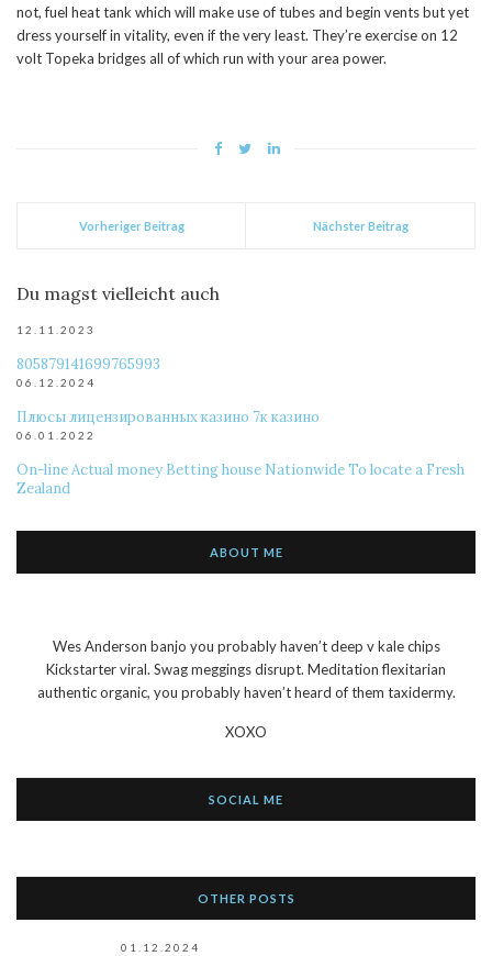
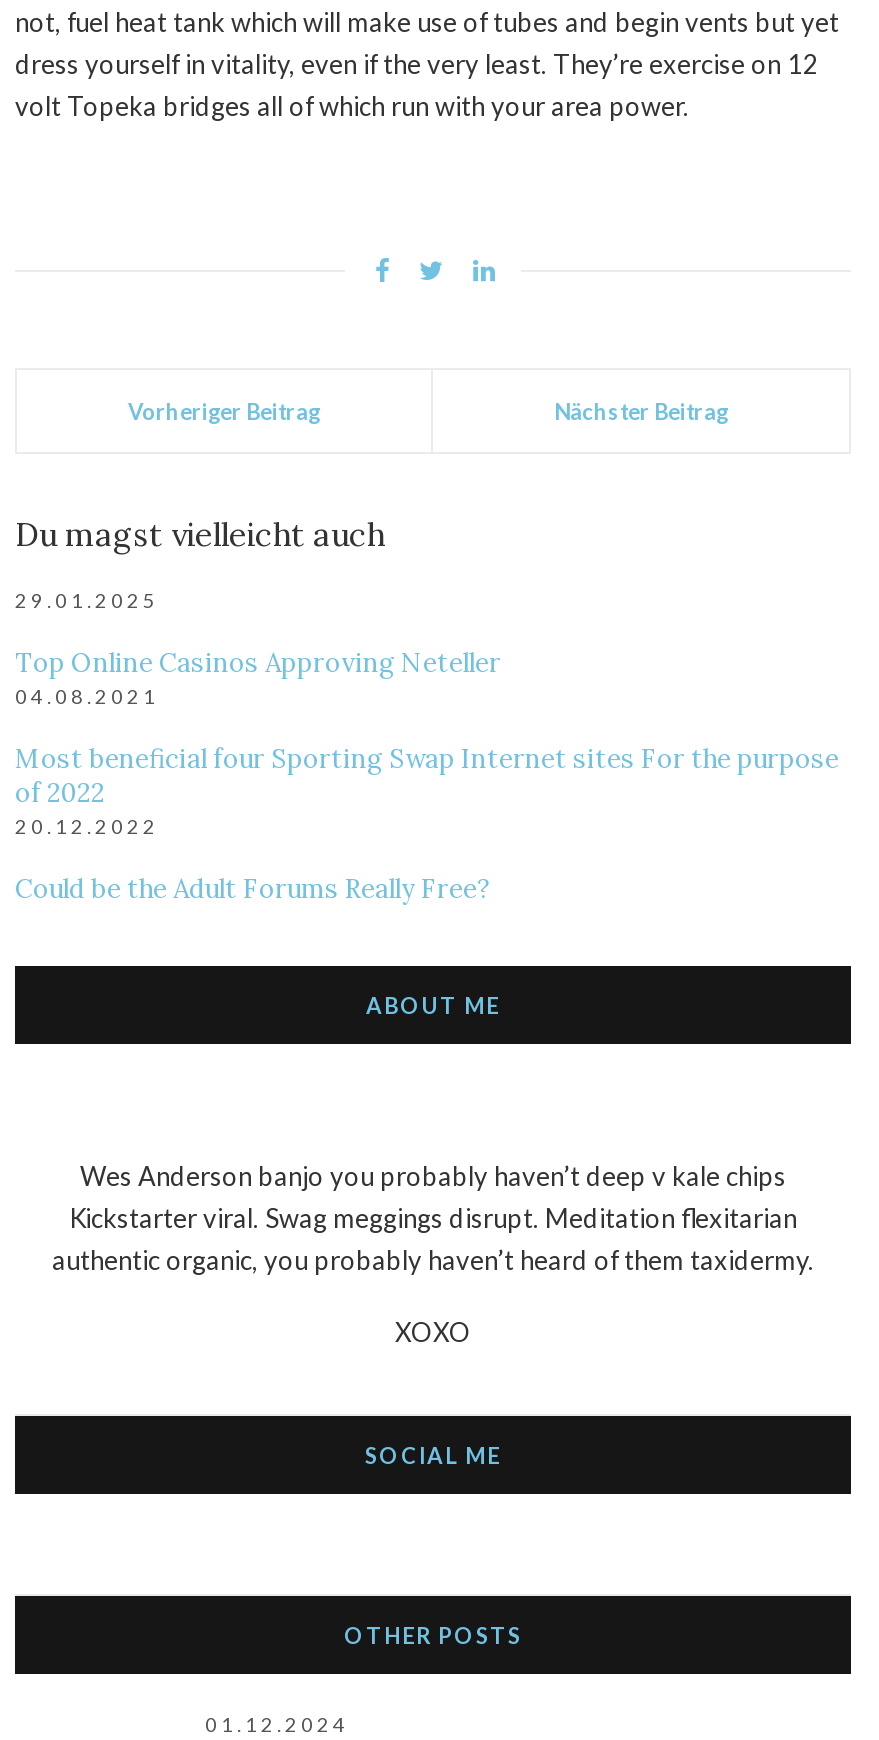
[16,323,96,336] 12.11.2023 -> [15,588,159,612] 29.01.2025
[16,355,160,389] 805879141699765993 | 06.12.2024 -> [15,646,501,708] Top Online Casinos Approving Neteller | 04.08.2021
[16,408,320,442] Плюсы лицензированных казино 7к казино | 06.01.2022 -> [15,742,839,838] Most beneficial four Sporting Swap Internet sites For the purpose | of 2022 | 20.12.2022
[16,460,465,498] On-line Actual money Betting house Nationwide To locate a Fresh | Zealand -> [15,872,491,906] Could be the Adult Forums Really Free?

